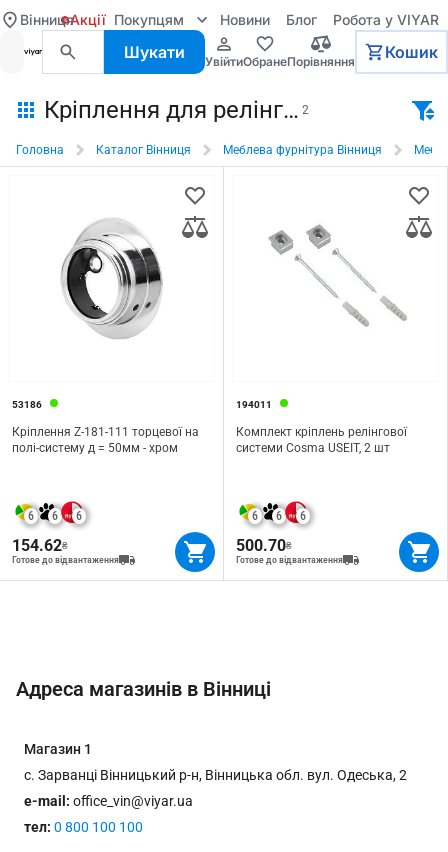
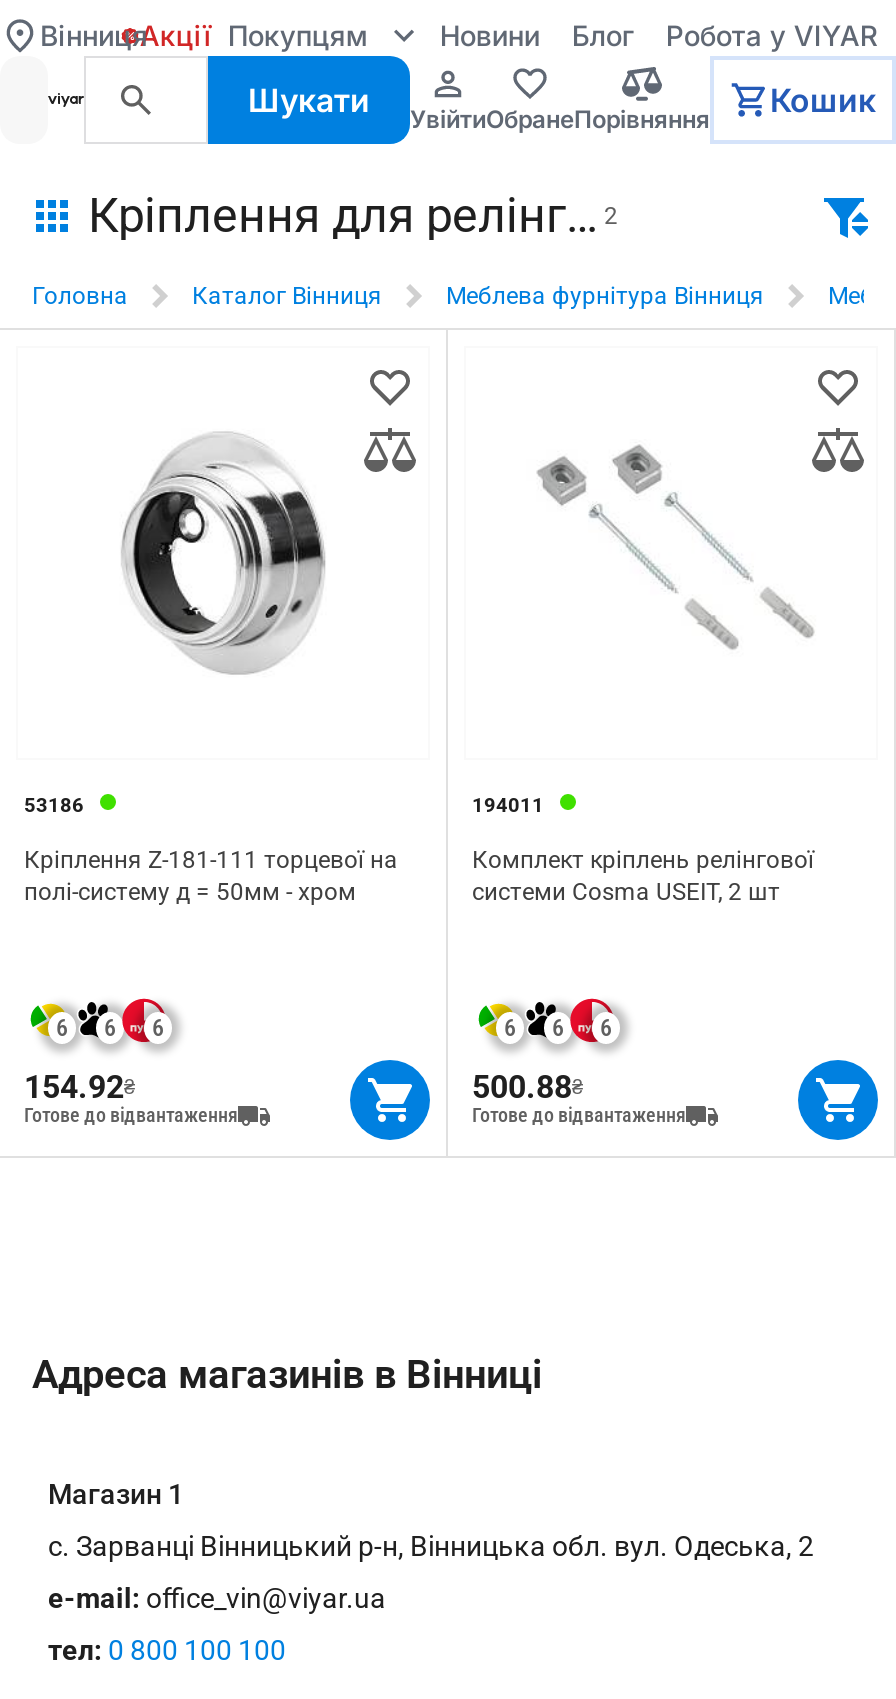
[12,536,68,555] 154.62₴ -> [24,1068,136,1106] 154.92₴
[236,536,292,555] 500.70₴ -> [472,1068,584,1106] 500.88₴

